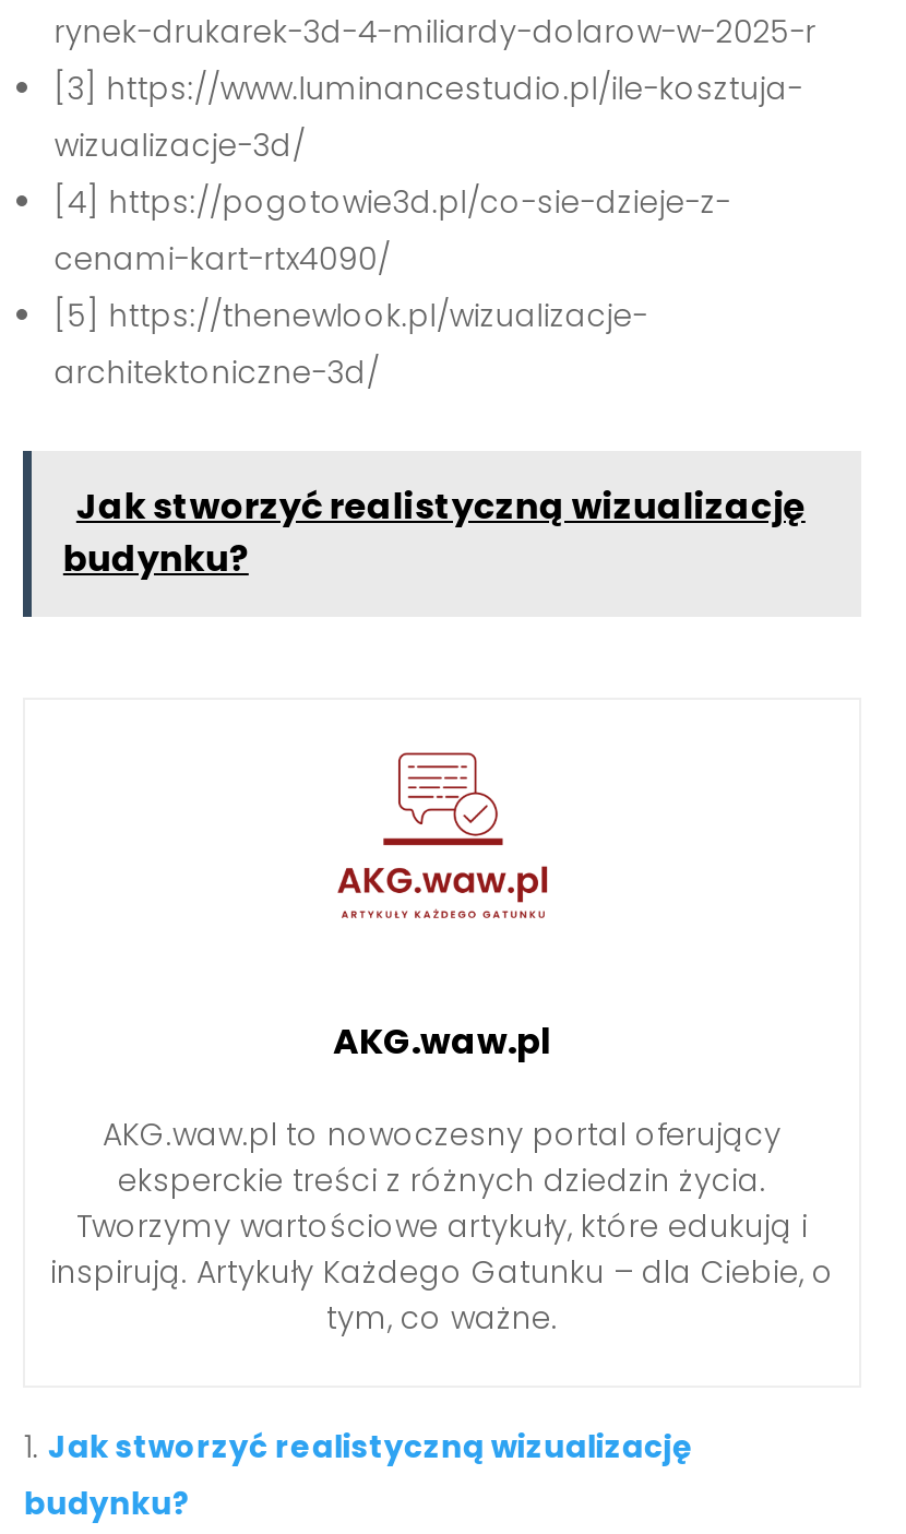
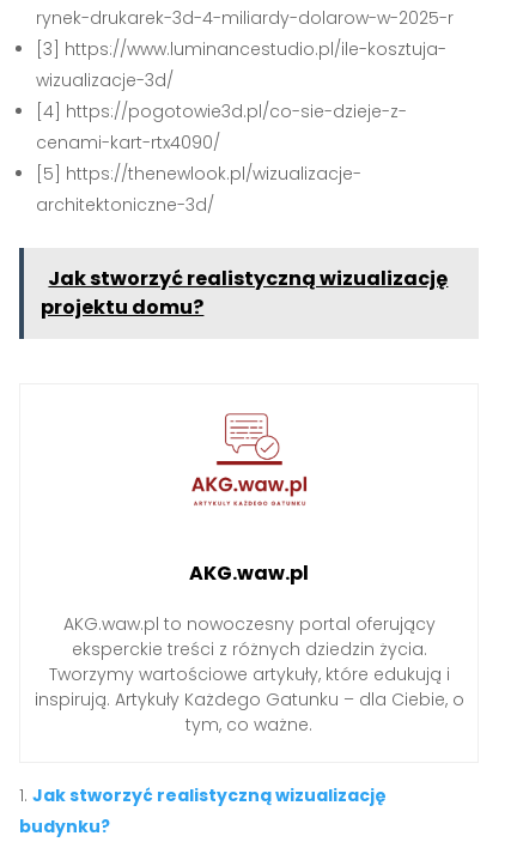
[63,533,249,584] budynku? -> [41,293,204,321] projektu domu?

